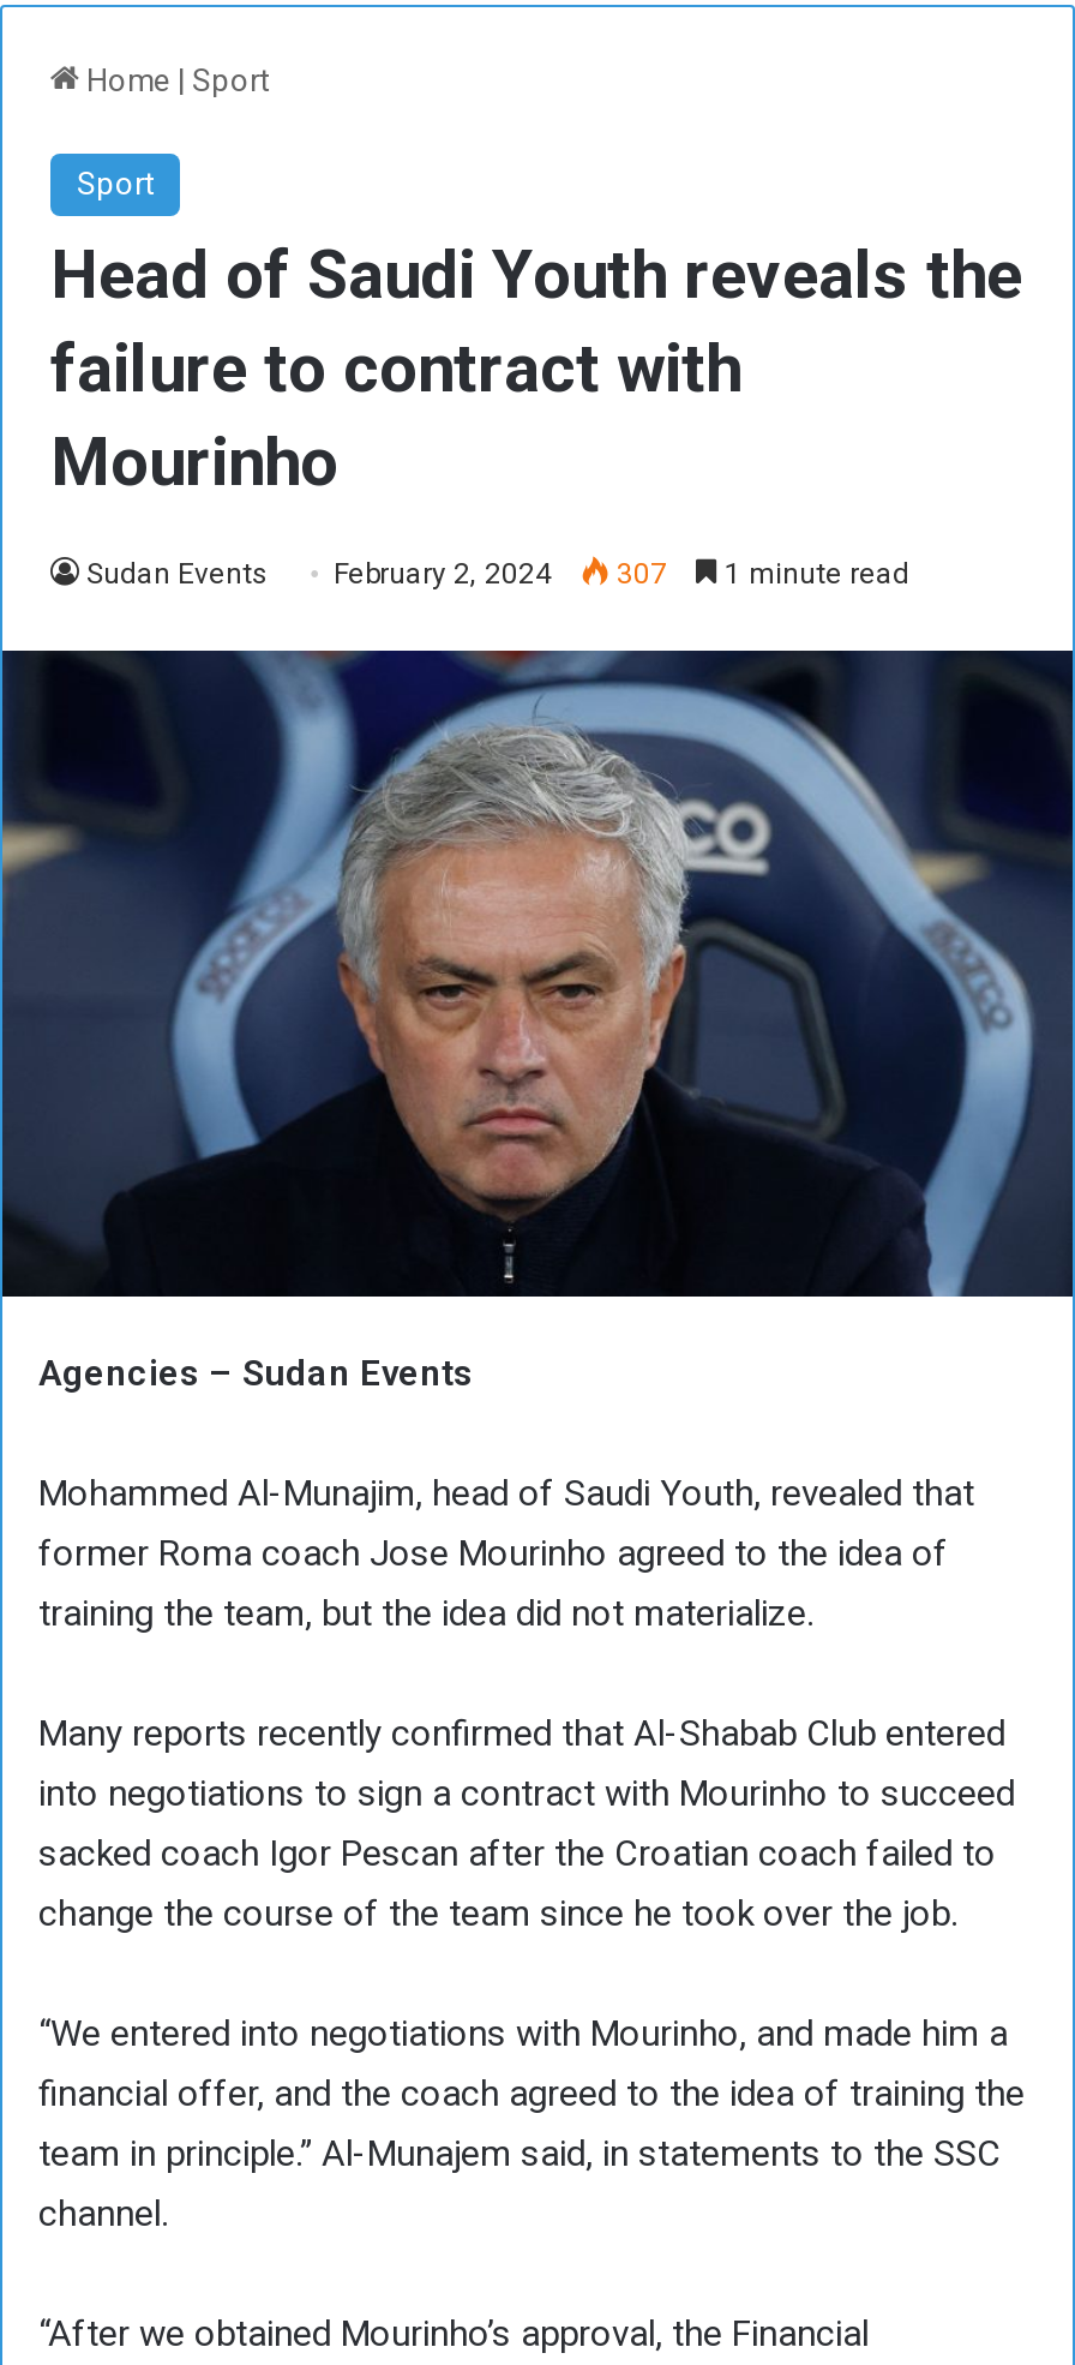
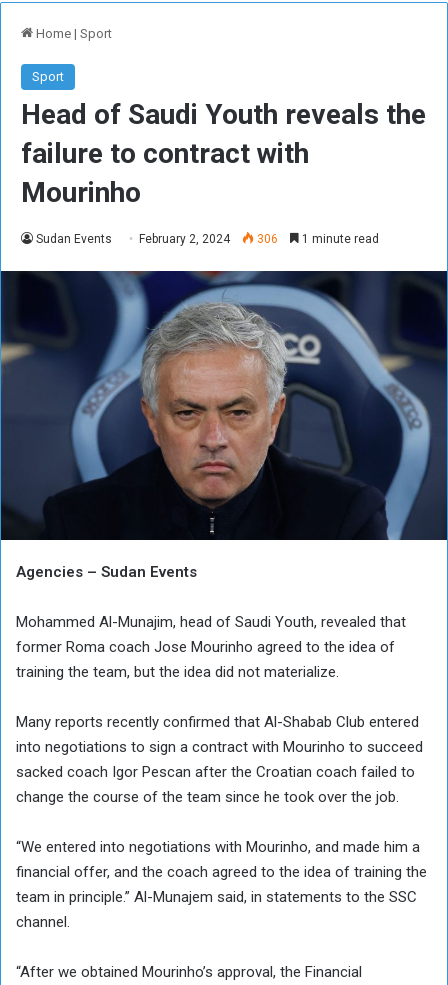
[86,557,909,591] Sudan Events February 2, 2024 307 1 minute read -> [36,232,379,246] Sudan Events February 2, 2024 306 1 minute read

